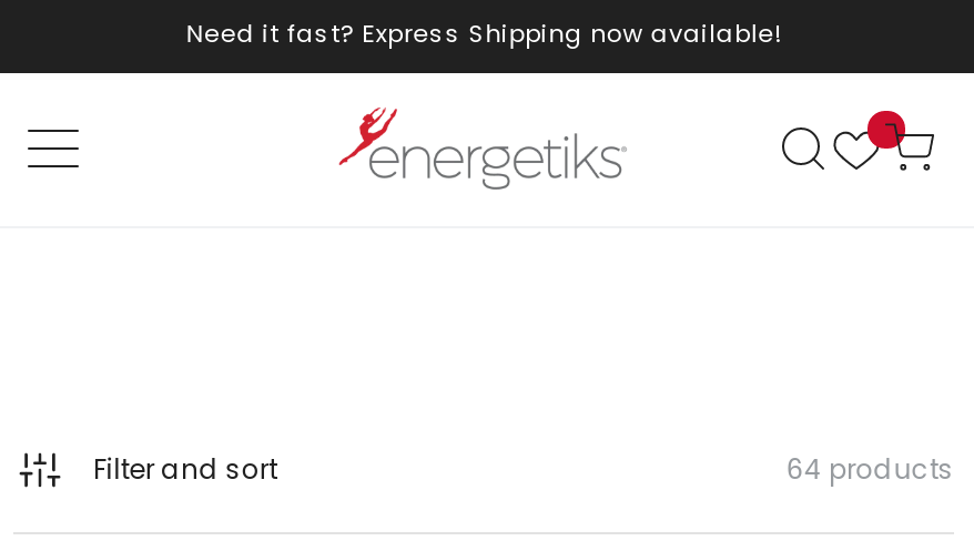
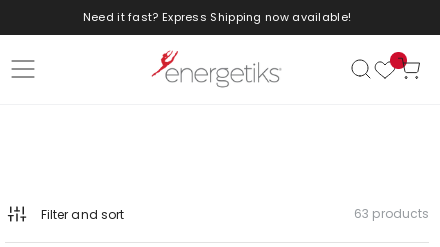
[786,449,954,487] 64 products -> [354,205,429,222] 63 products

